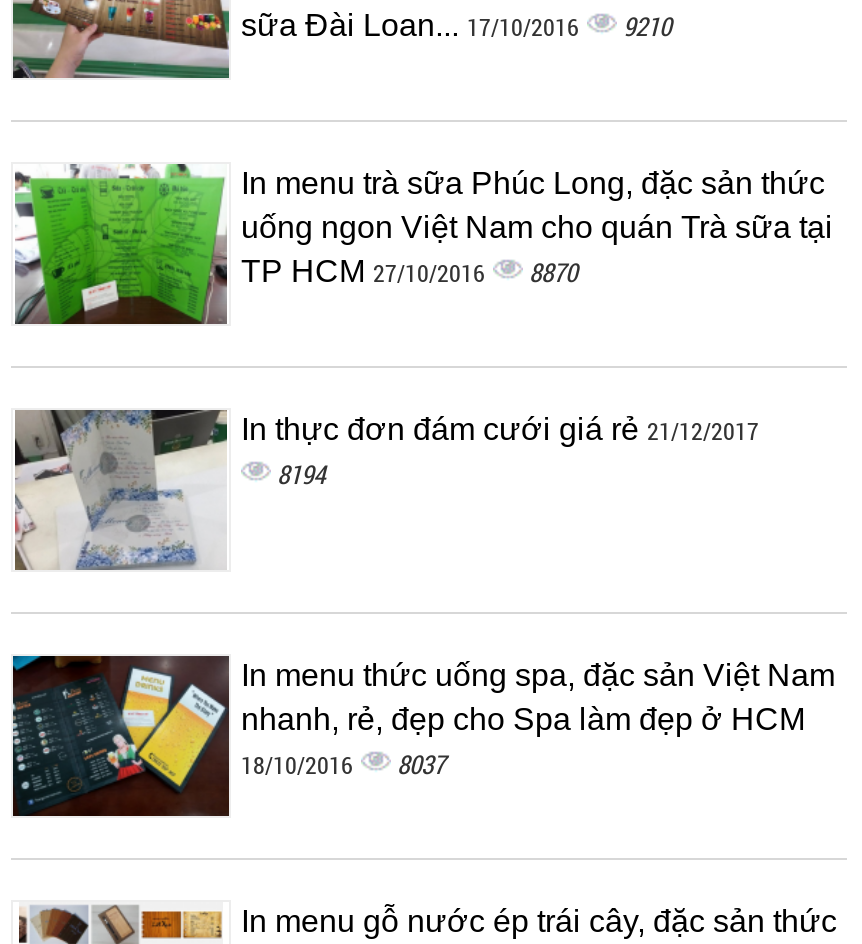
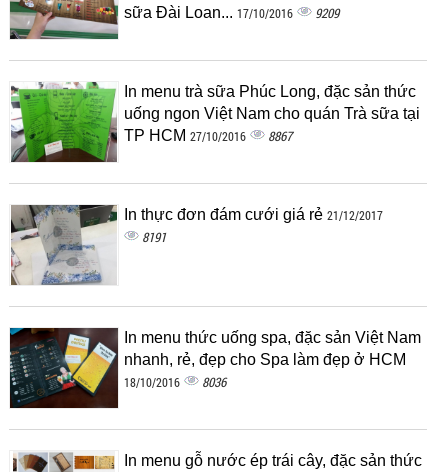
[241,8,671,44] sữa Đài Loan... 17/10/2016 9210 -> [124,4,339,22] sữa Đài Loan... 17/10/2016 9209
[241,254,577,290] TP HCM 27/10/2016 8870 -> [124,127,292,145] TP HCM 27/10/2016 8867
[277,456,325,492] 8194 -> [142,228,166,246] 8191
[241,746,445,782] 18/10/2016 8037 -> [124,373,226,391] 18/10/2016 8036

